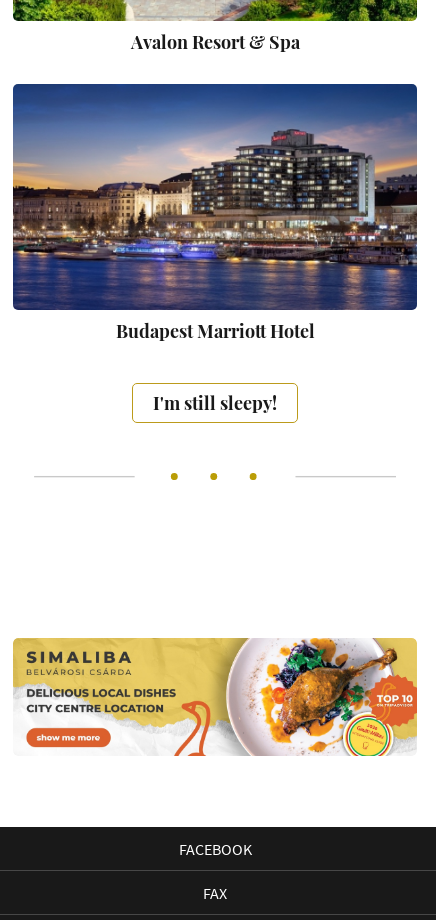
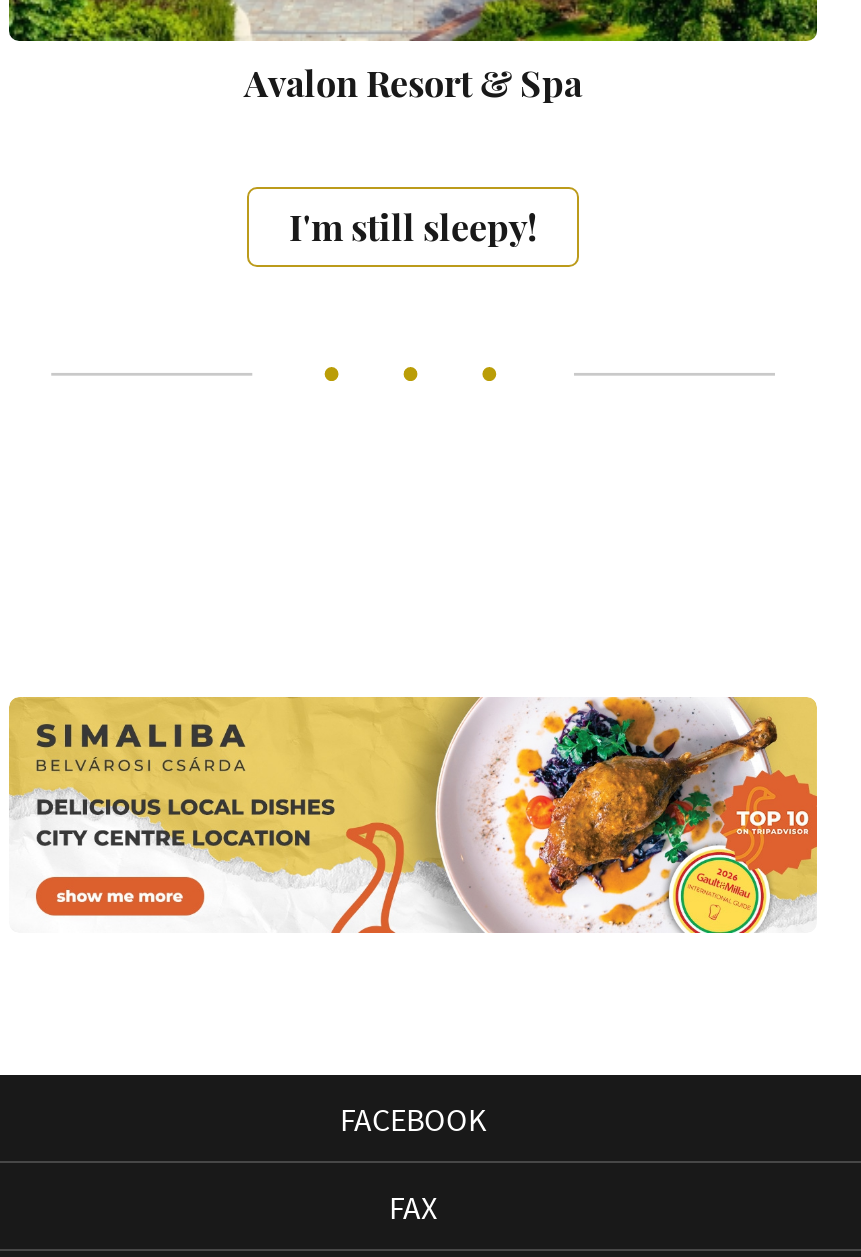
[12,83,418,343] [image] | Budapest Marriott Hotel -> none

